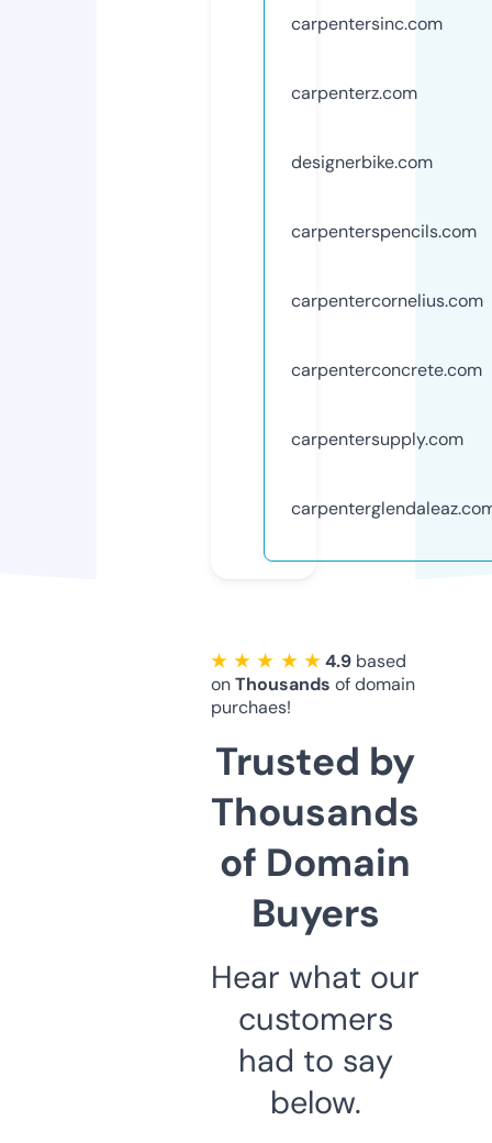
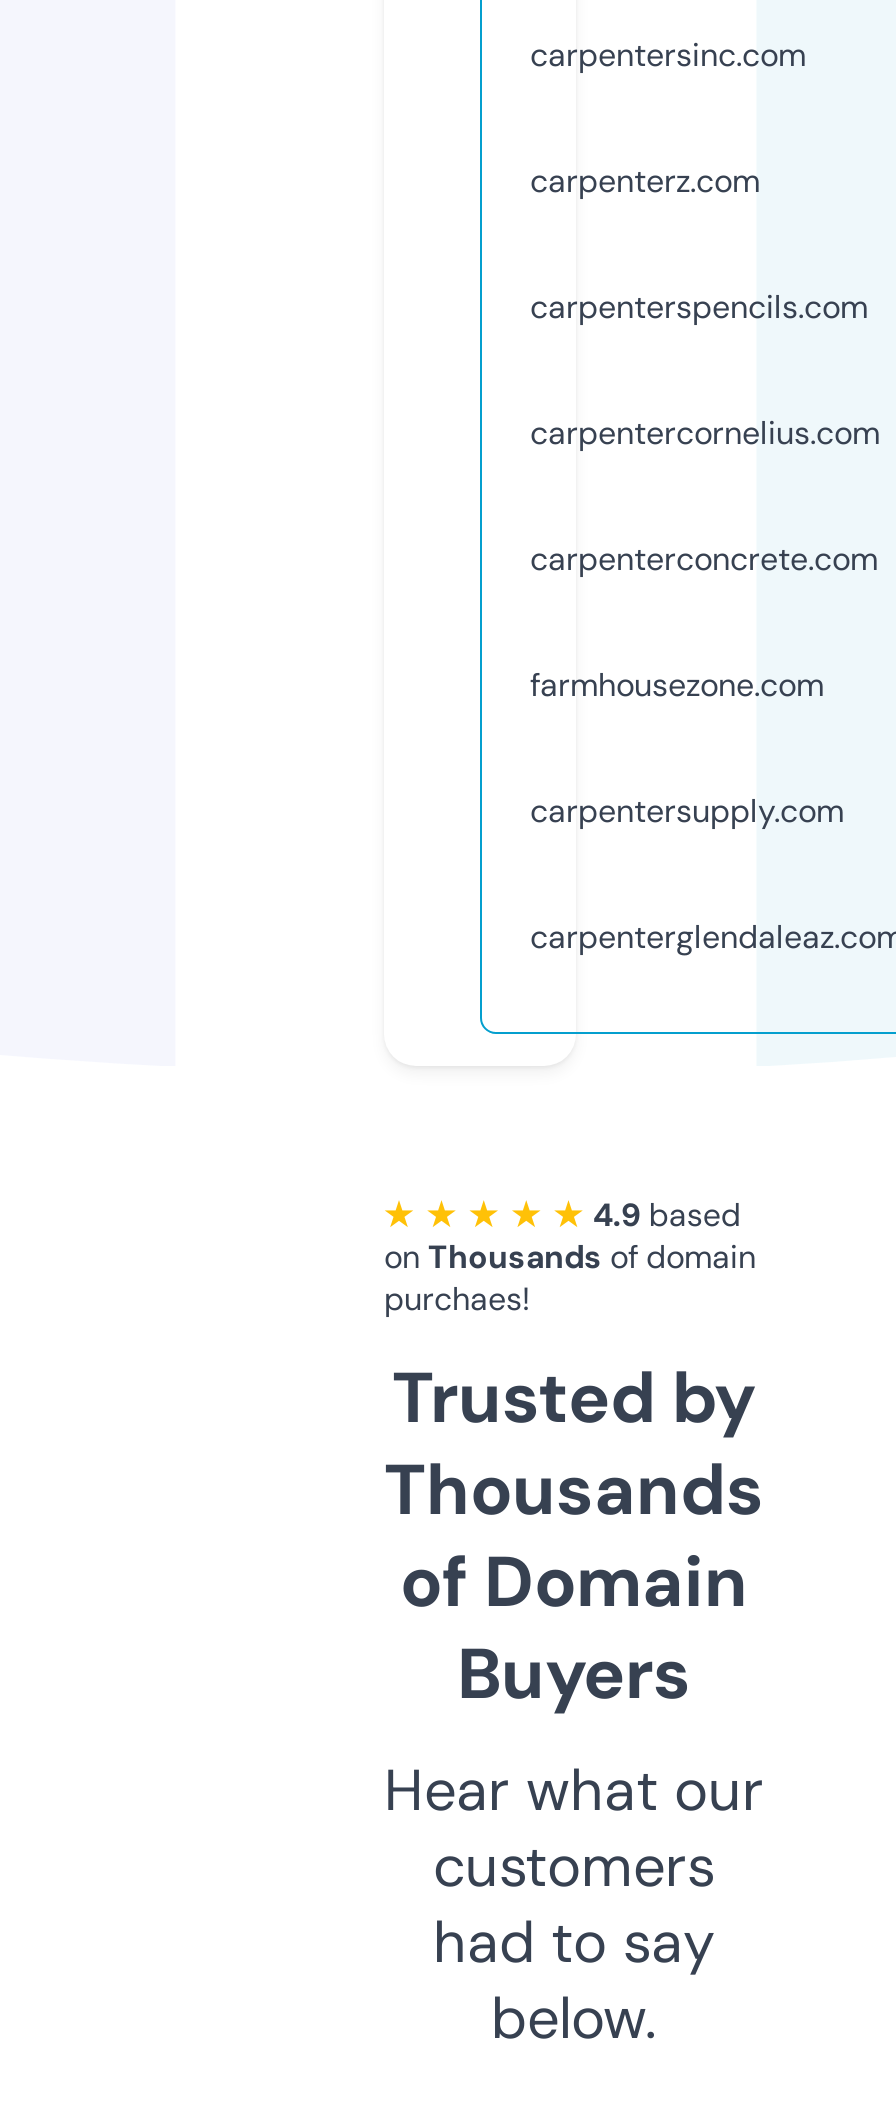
[291,150,433,173] designerbike.com -> none
moved [291,220,483,381] -> [530,286,880,580]: carpenterspencils.com | carpentercornelius.com | carpenterconcrete.com
none -> [530,664,824,706] farmhousezone.com

